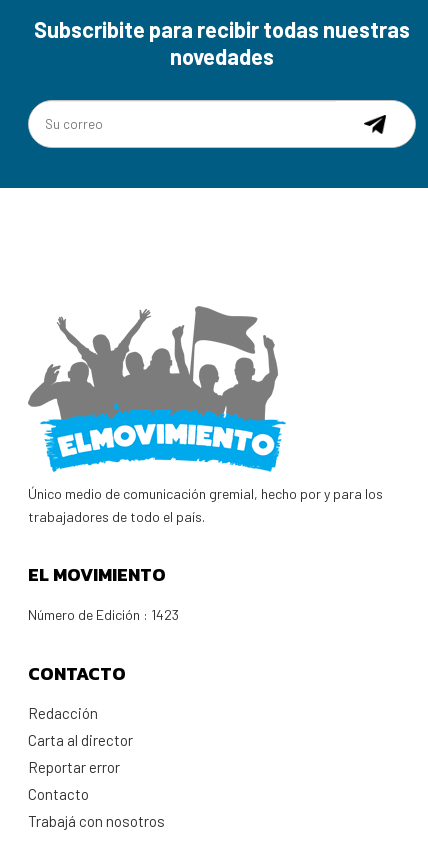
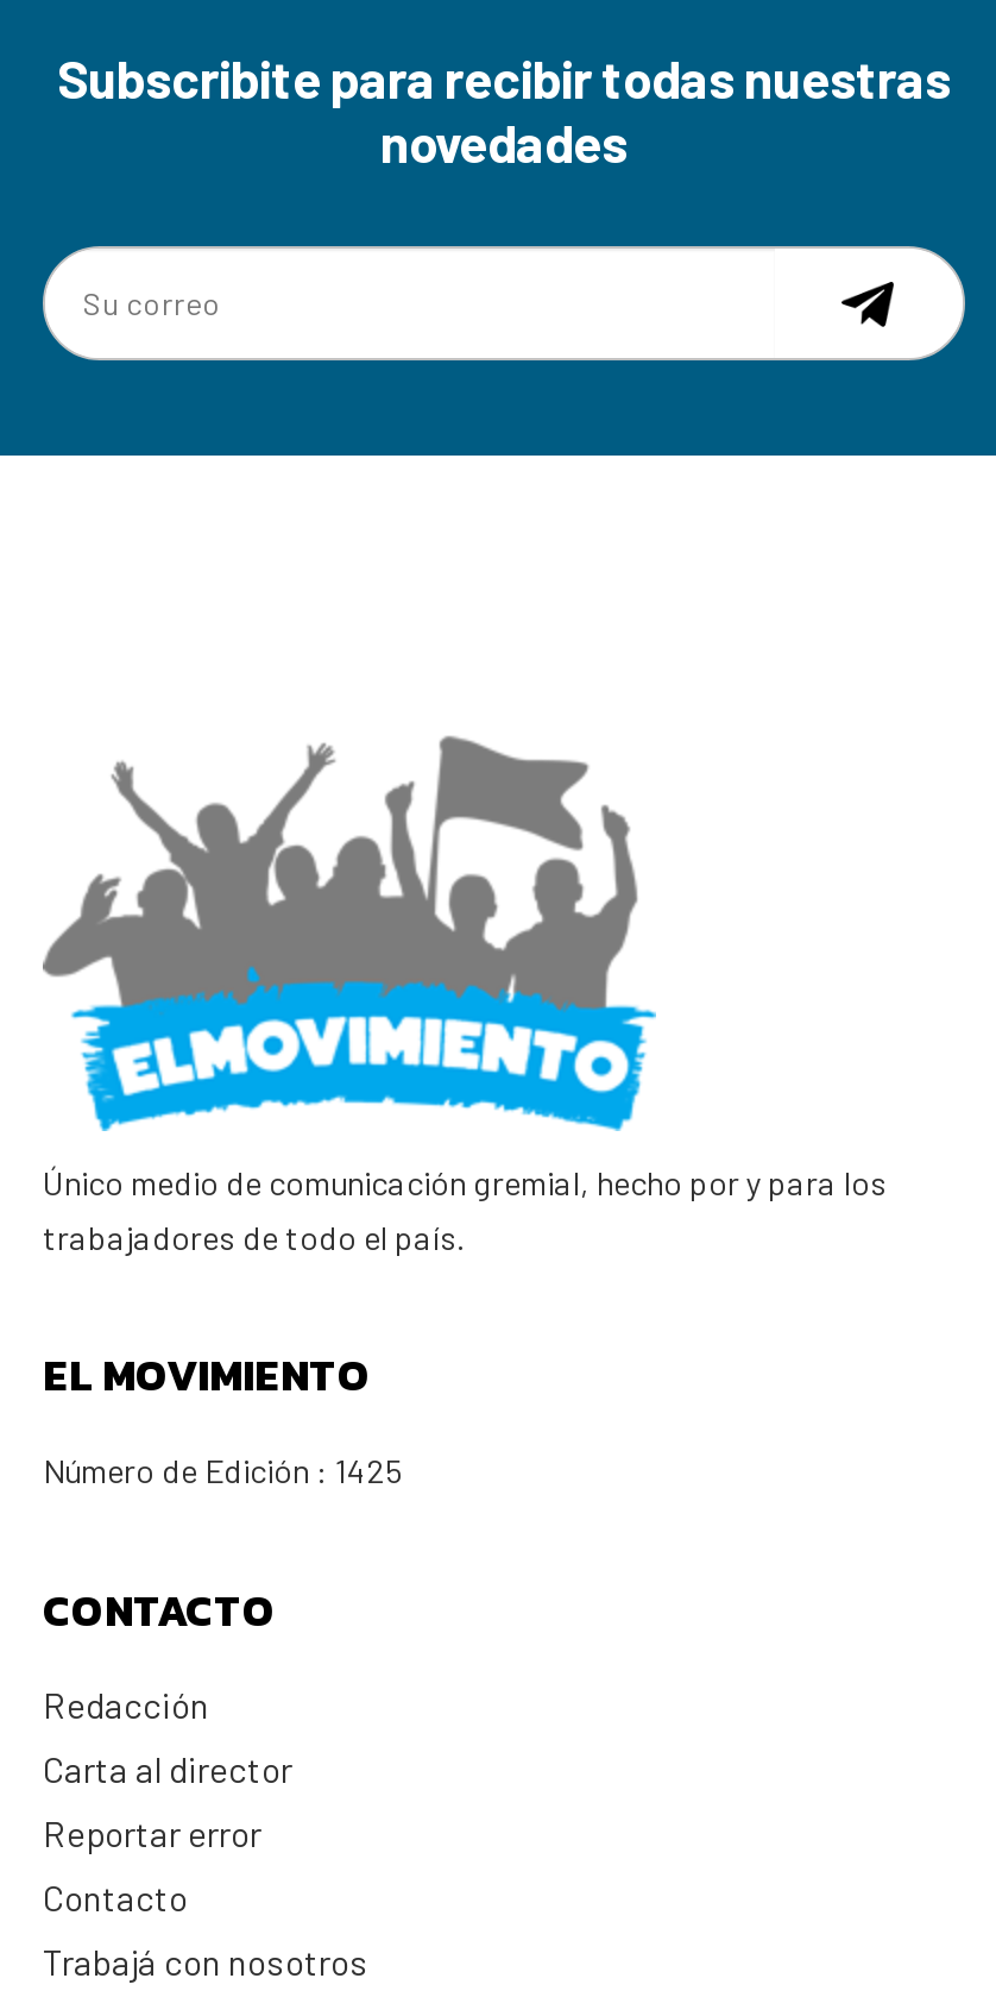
[28,606,179,623] Número de Edición : 1423 -> [43,1449,404,1490] Número de Edición : 1425

